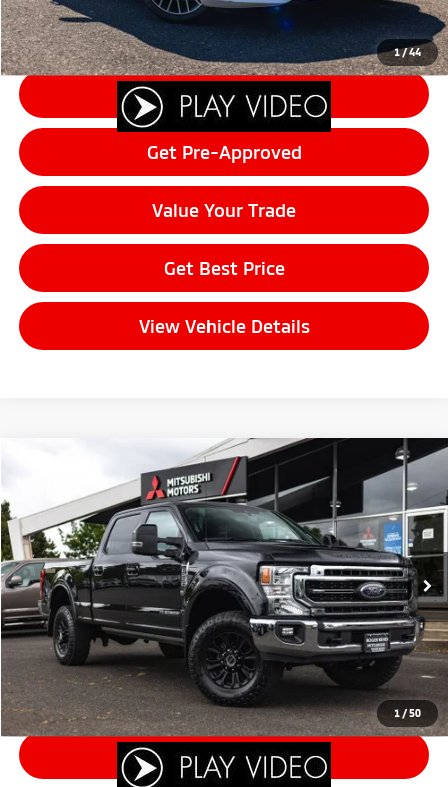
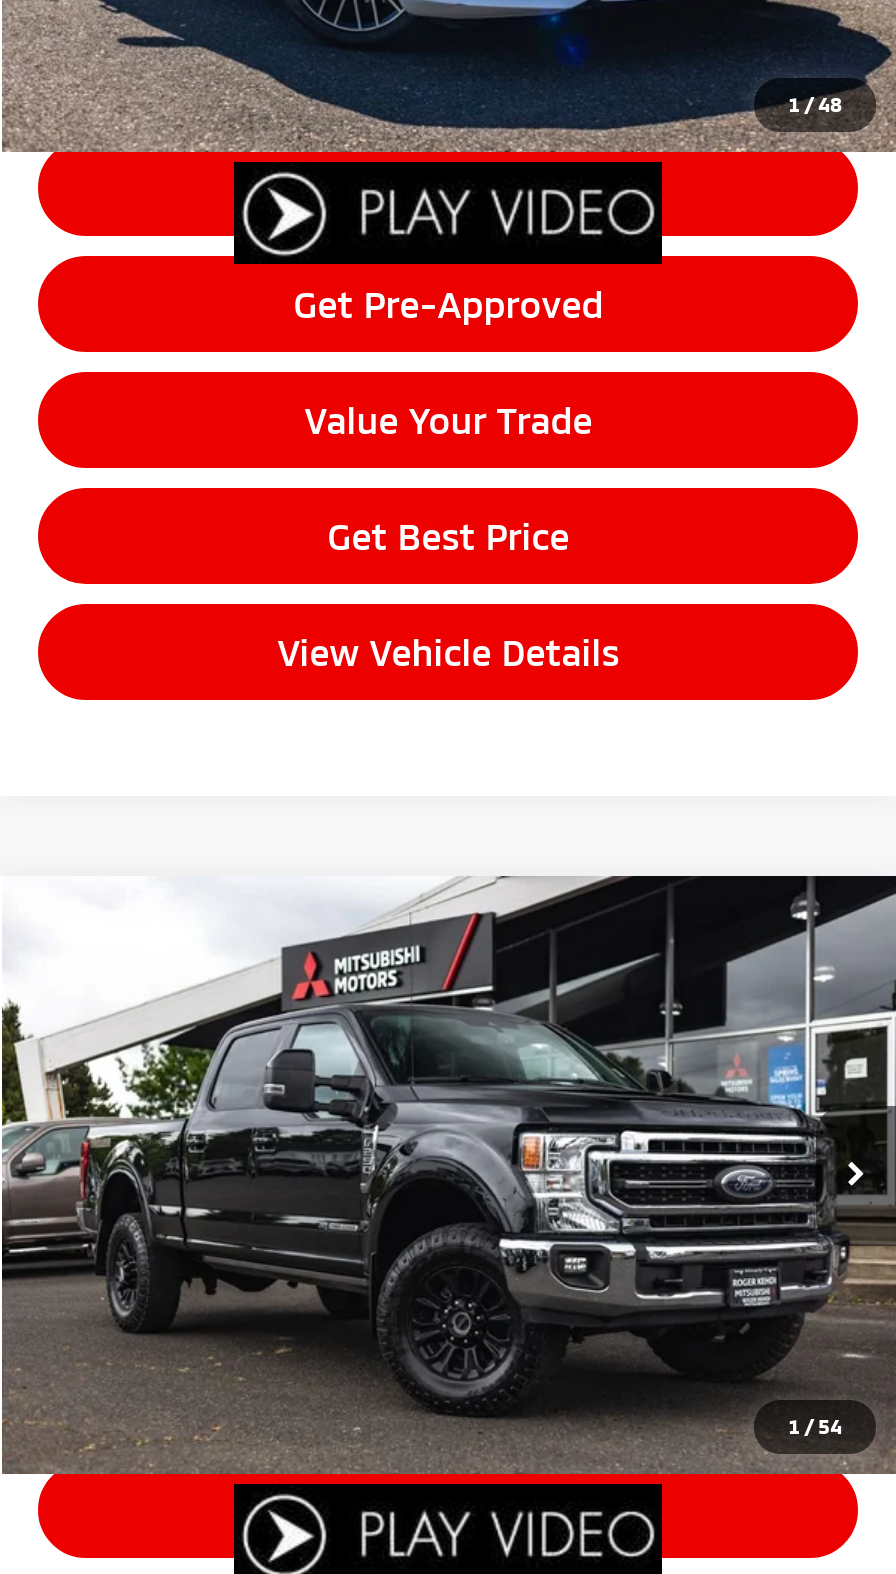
[394,46,421,58] 1 / 44 -> [788,92,842,116] 1 / 48
[394,707,421,719] 1 / 50 -> [788,1414,842,1438] 1 / 54

